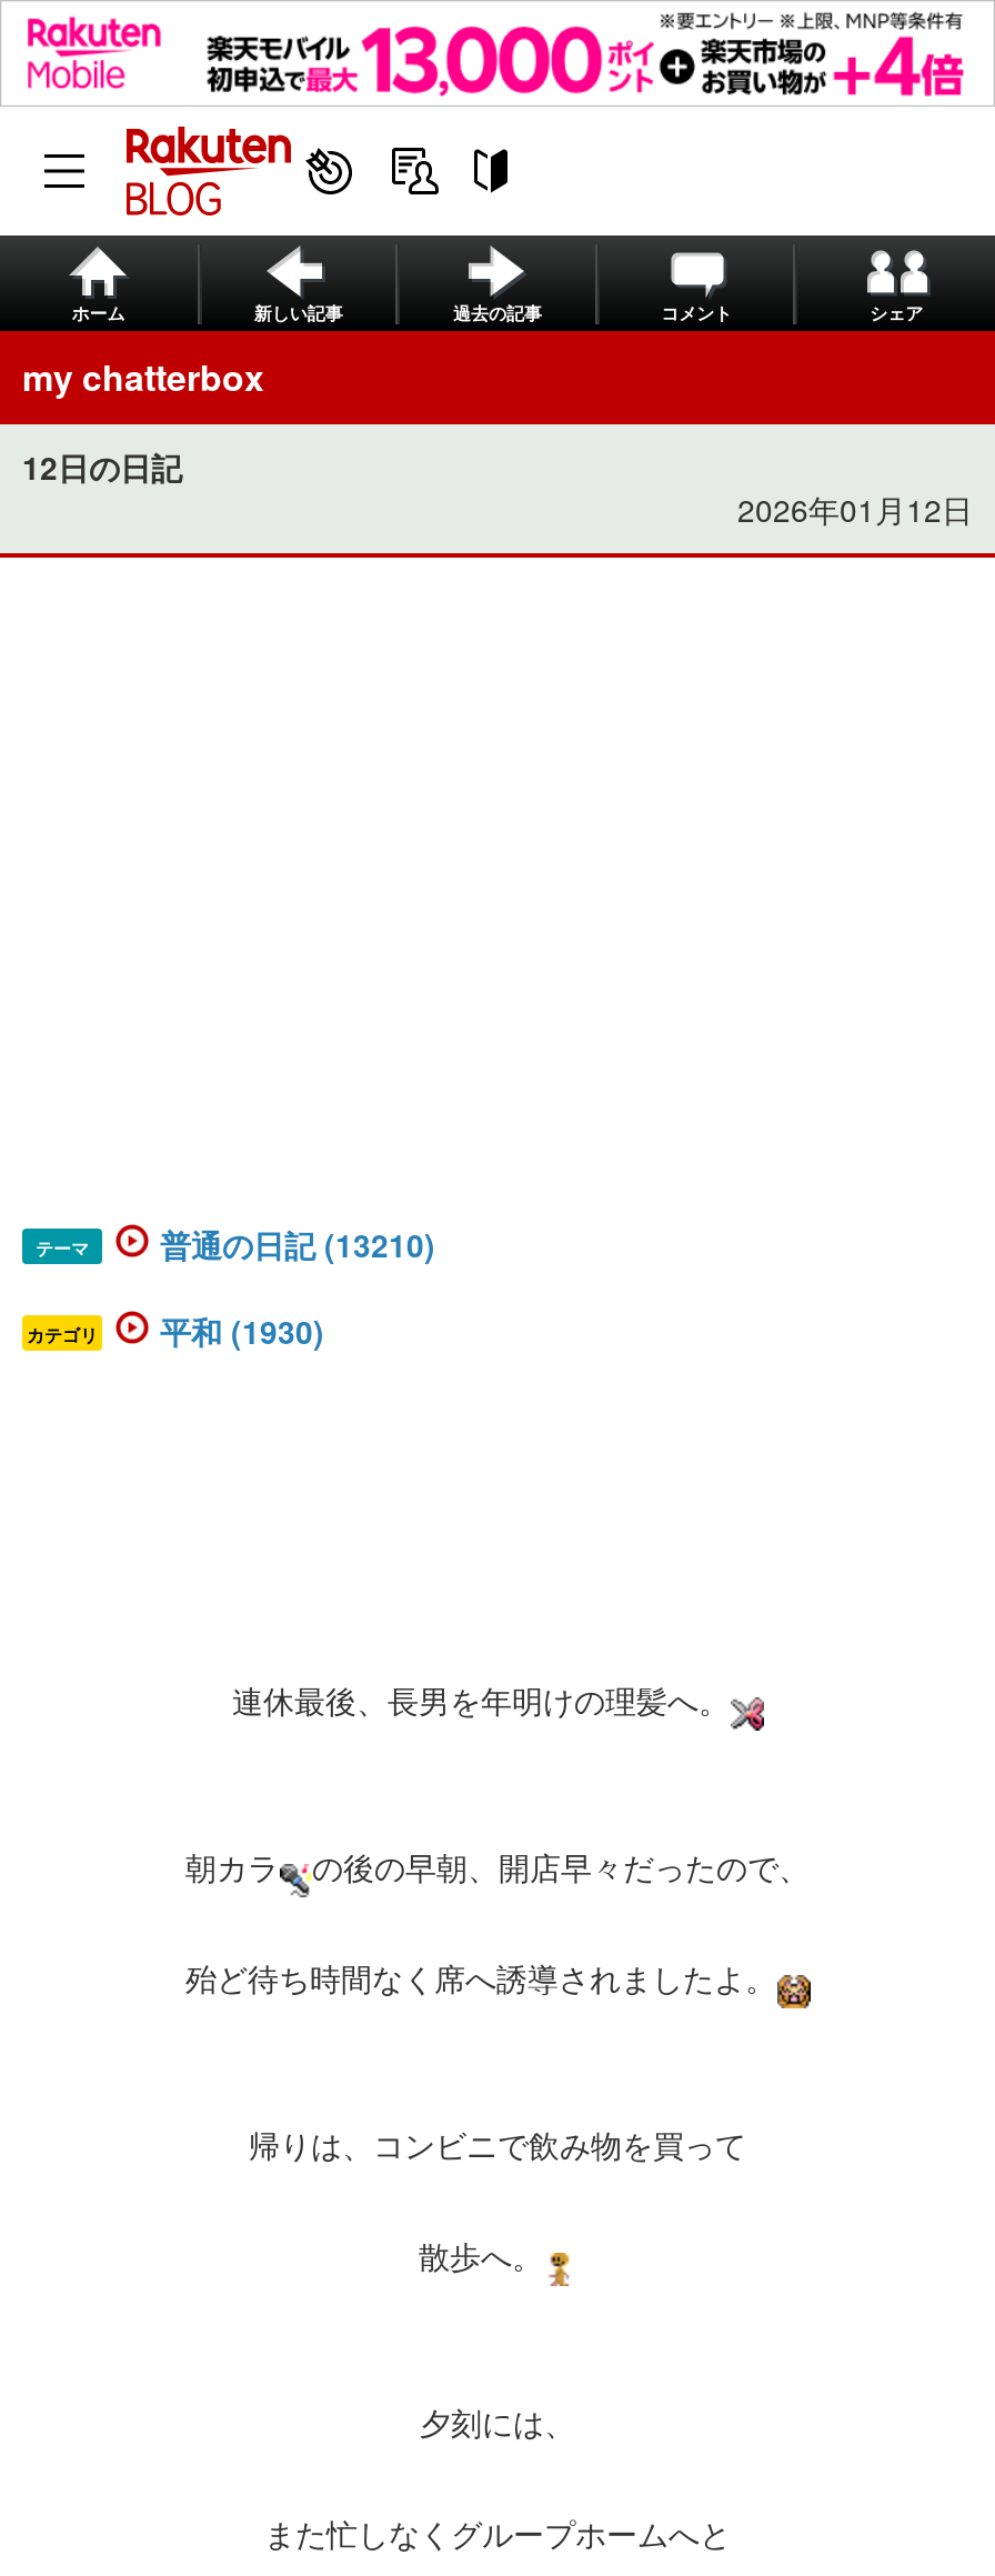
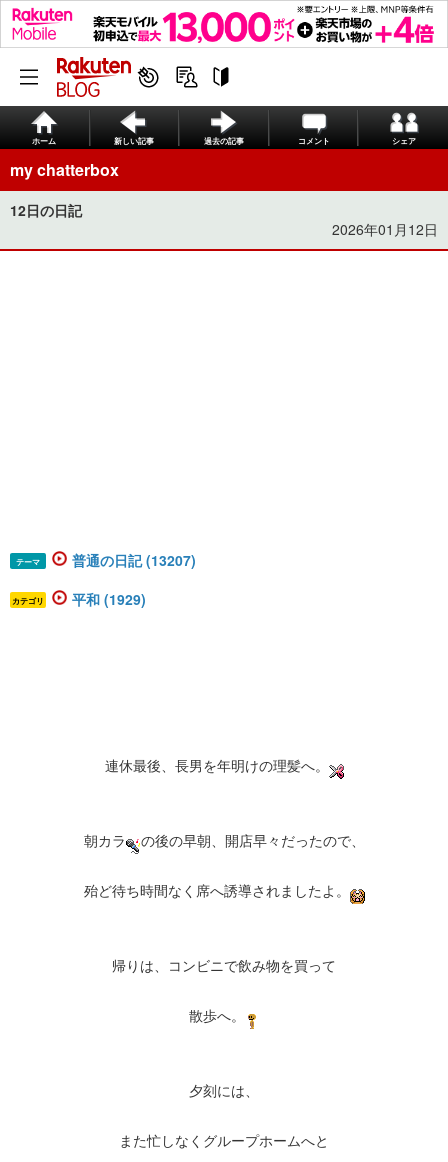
[160,1221,435,1266] 普通の日記 (13210) -> [72,550,196,570] 普通の日記 (13207)
[160,1308,324,1353] 平和 (1930) -> [72,589,146,609] 平和 (1929)

